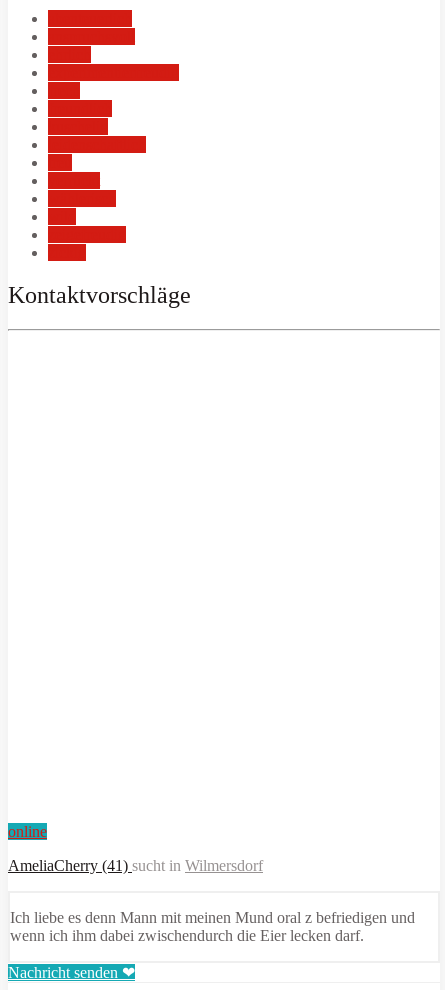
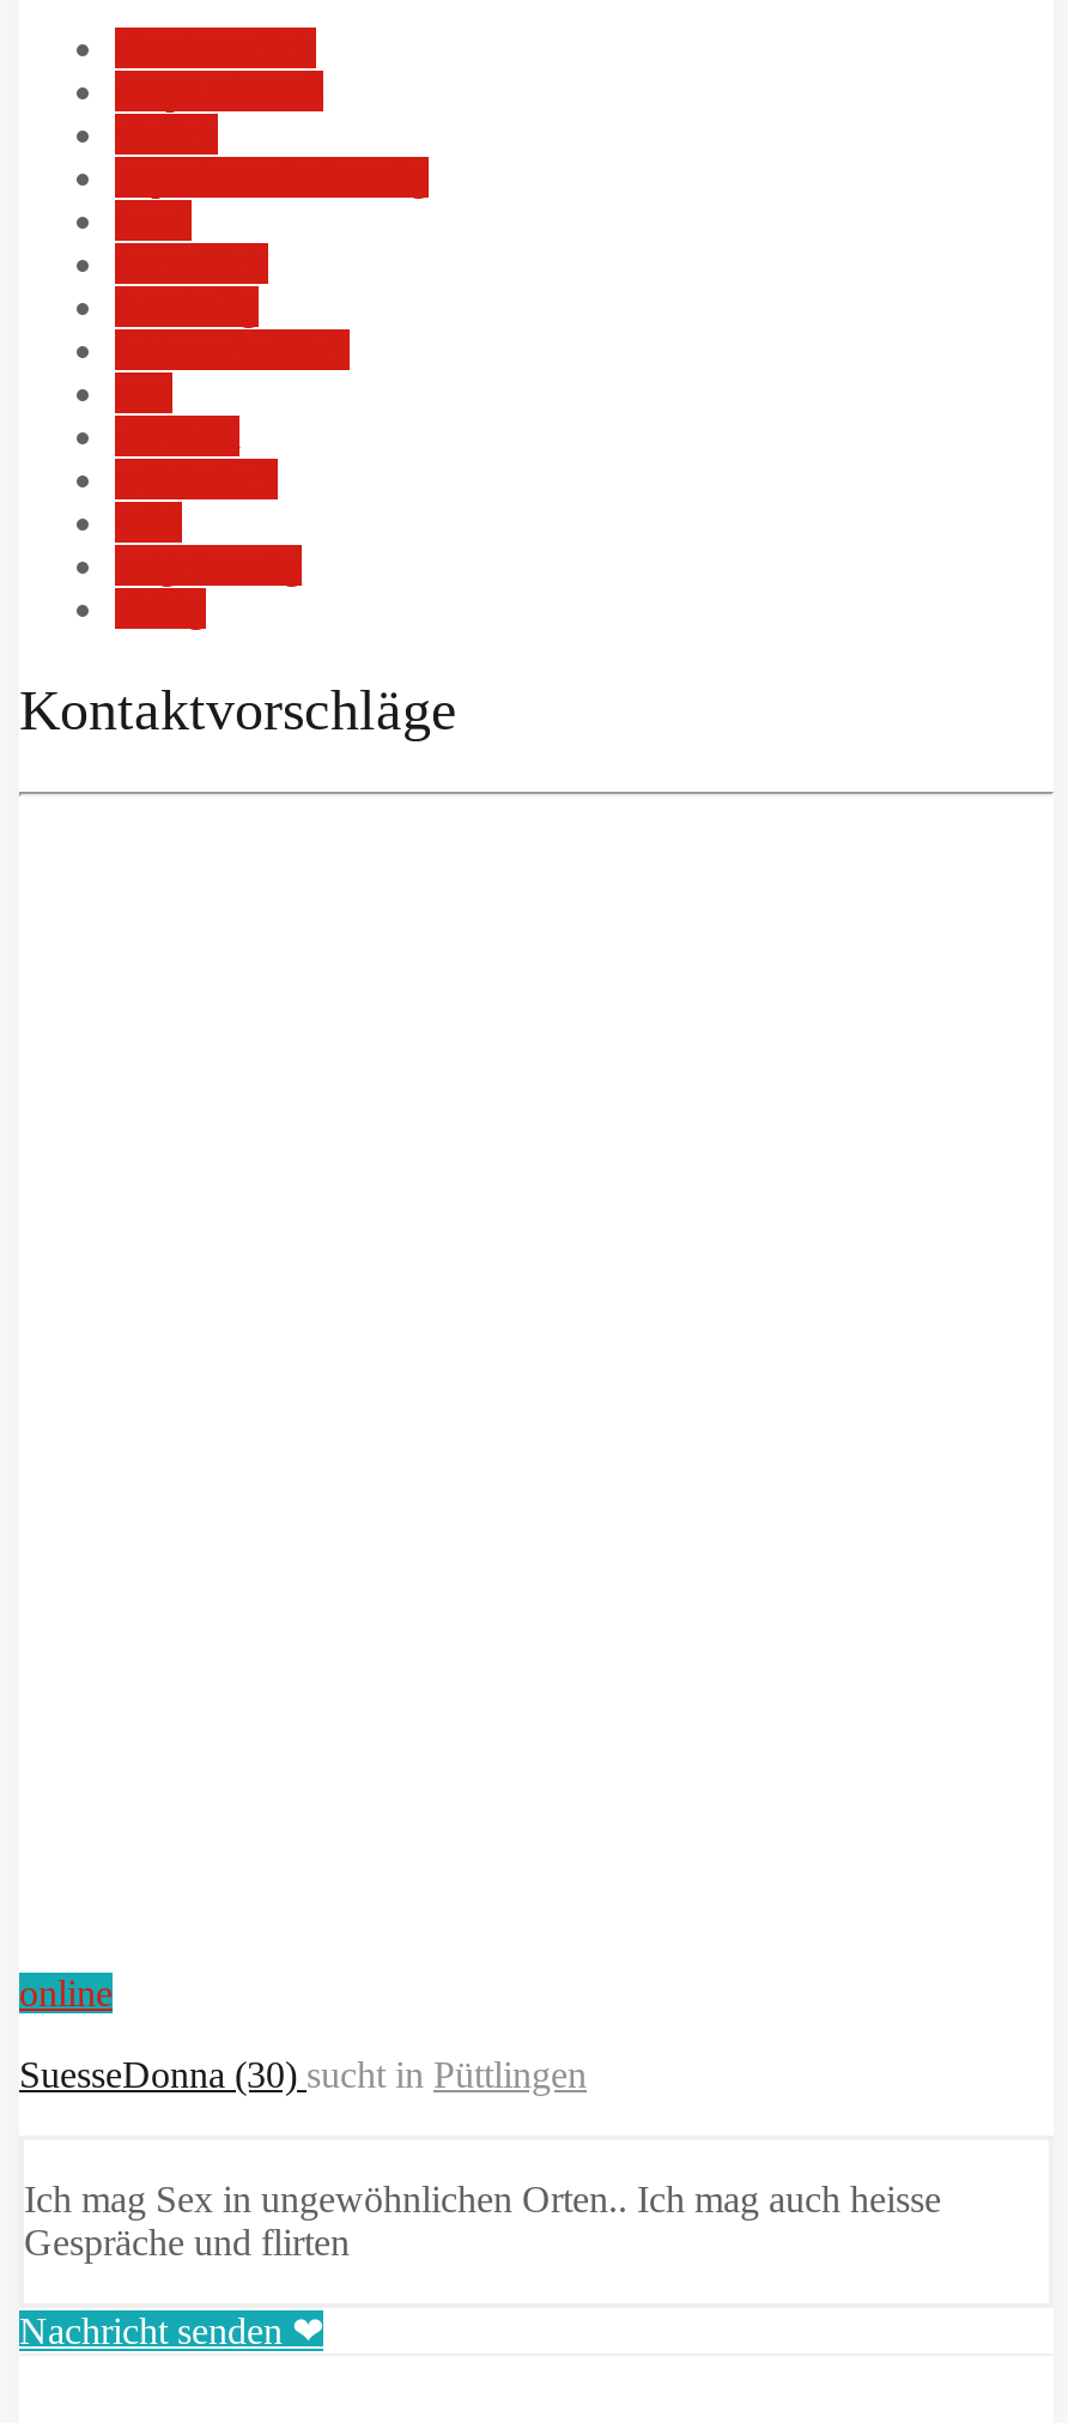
[8,857,263,874] AmeliaCherry (41) sucht in Wilmersdorf -> [19,2054,587,2095] SuesseDonna (30) sucht in Püttlingen
[10,909,415,944] Ich liebe es denn Mann mit meinen Mund oral z befriedigen und | wenn ich ihm dabei zwischendurch die Eier lecken darf. -> [24,2179,941,2263] Ich mag Sex in ungewöhnlichen Orten.. Ich mag auch heisse | Gespräche und flirten

